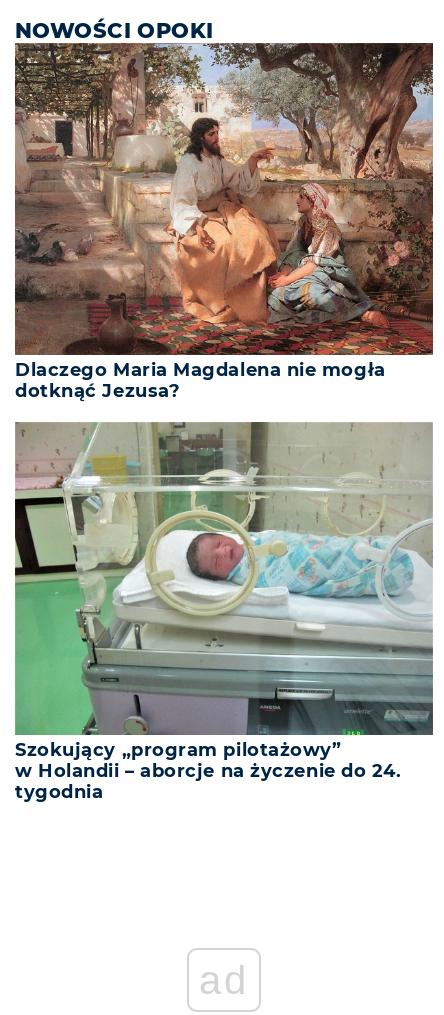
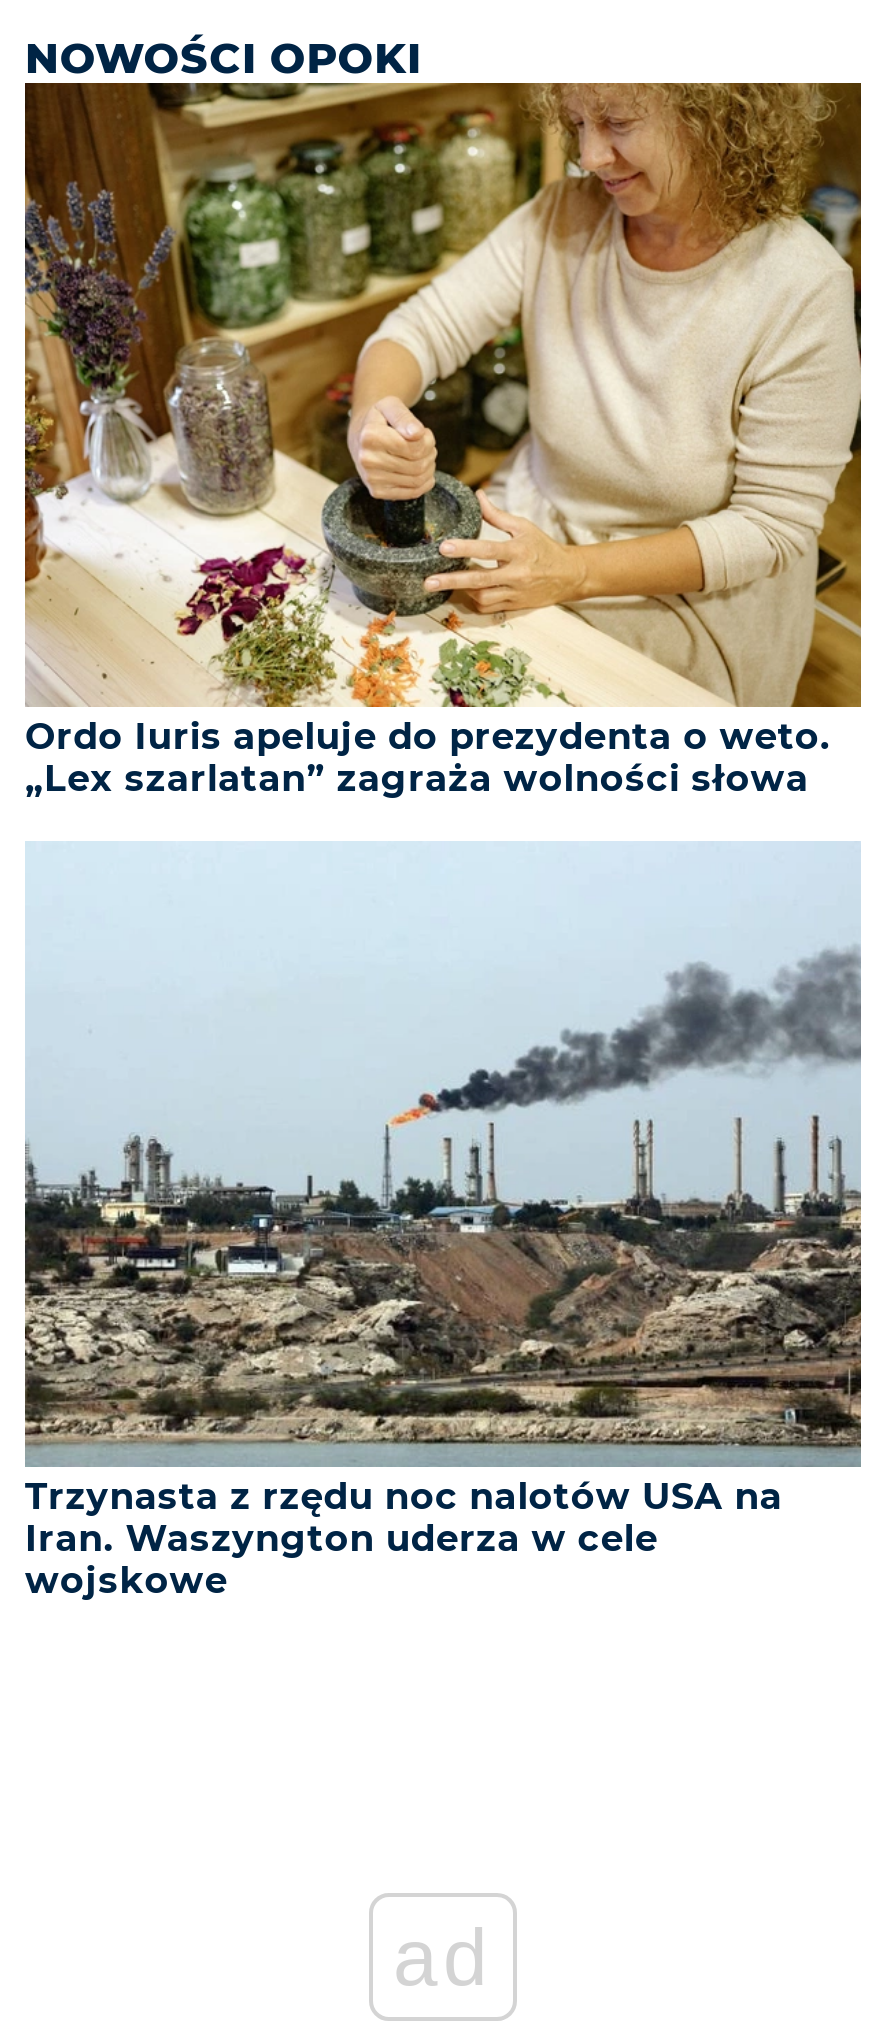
[14,42,434,402] [image] | Dlaczego Maria Magdalena nie mogła | dotknąć Jezusa? -> [23,81,863,802] [image] | Ordo Iuris apeluje do prezydenta o weto. | „Lex szarlatan” zagraża wolności słowa
[14,421,434,803] [image] | Szokujący „program pilotażowy” | w Holandii – aborcje na życzenie do 24. | tygodnia -> [23,841,863,1603] [image] | Trzynasta z rzędu noc nalotów USA na | Iran. Waszyngton uderza w cele | wojskowe

